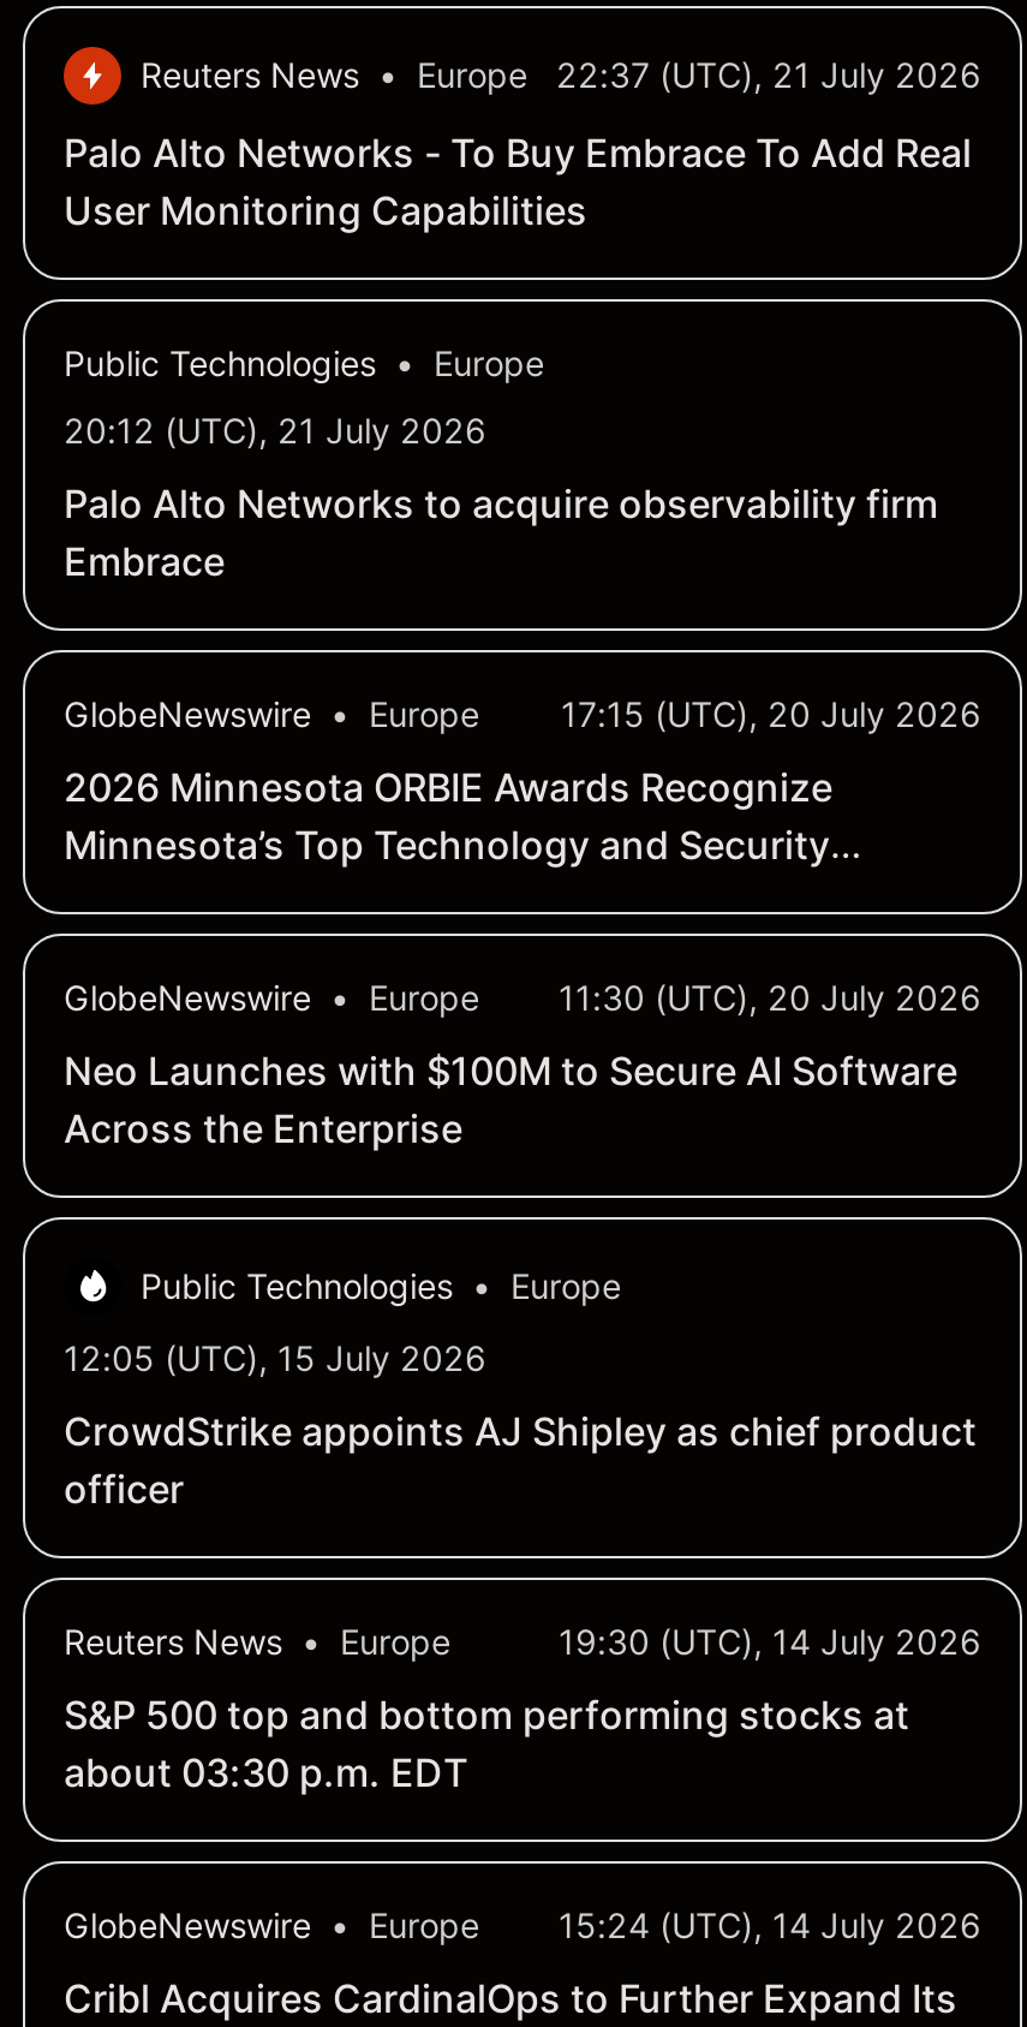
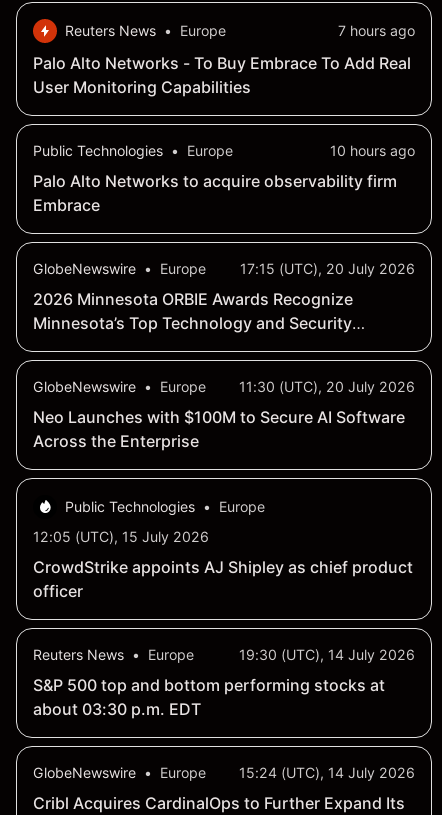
[556,53,981,94] 22:37 (UTC), 21 July 2026 -> [338,22,415,39] 7 hours ago
[64,409,486,450] 20:12 (UTC), 21 July 2026 -> [330,142,415,159] 10 hours ago

